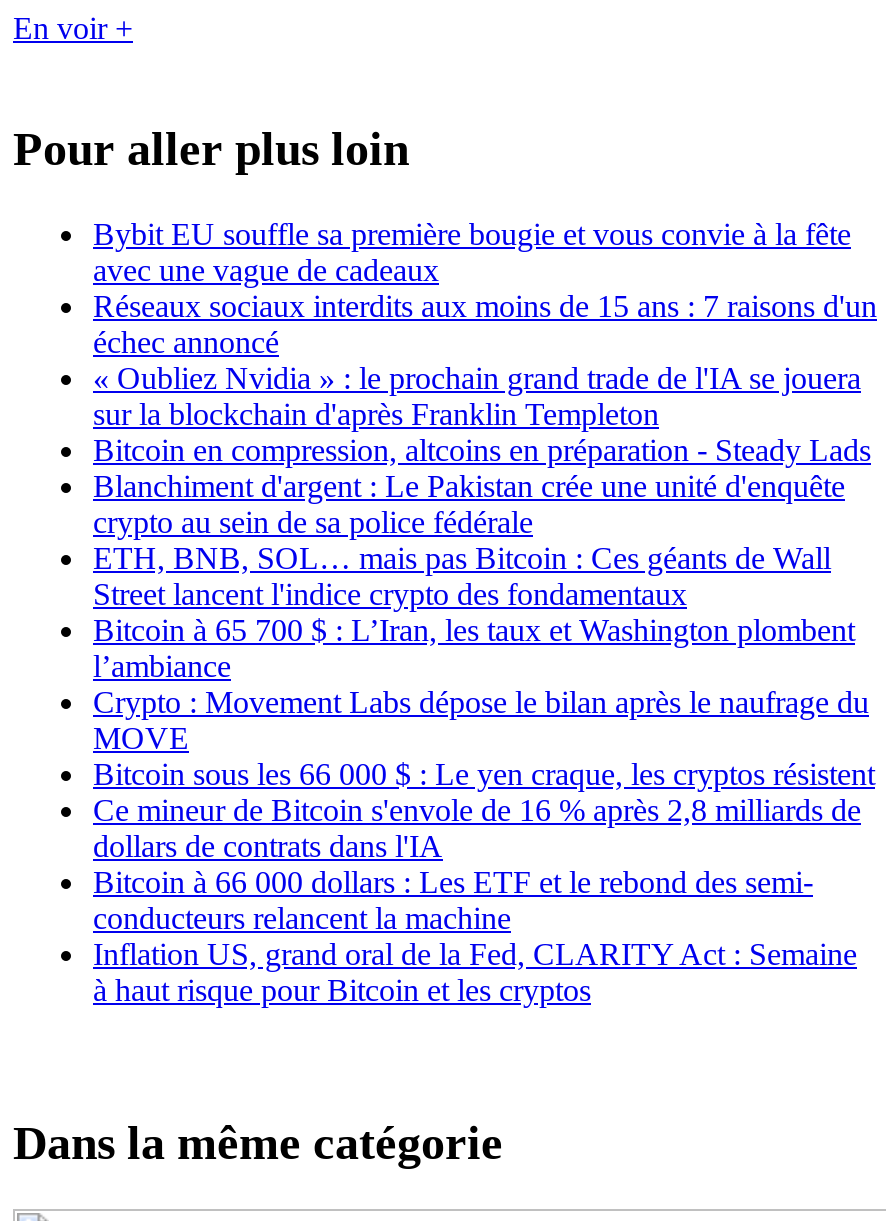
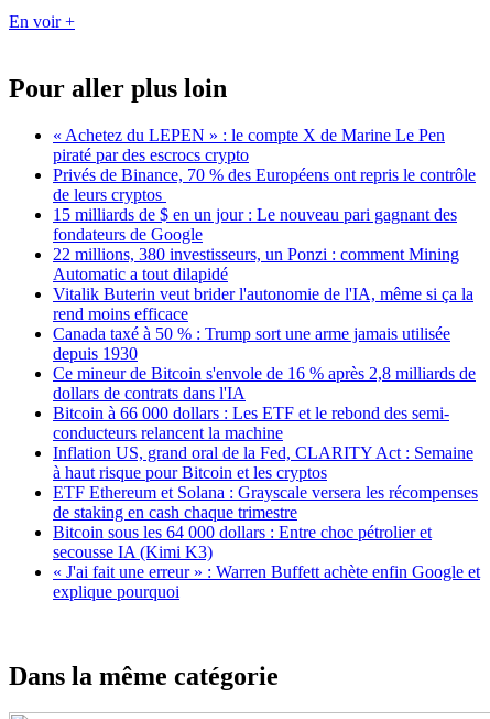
[93,216,877,790] Bybit EU souffle sa première bougie et vous convie à la fête | avec une vague de cadeaux | Réseaux sociaux interdits aux moins de 15 ans : 7 raisons d'un | échec annoncé | « Oubliez Nvidia » : le prochain grand trade de l'IA se jouera | sur la blockchain d'après Franklin Templeton | Bitcoin en compression, altcoins en préparation - Steady Lads | Blanchiment d'argent : Le Pakistan crée une unité d'enquête | crypto au sein de sa police fédérale | ETH, BNB, SOL… mais pas Bitcoin : Ces géants de Wall | Street lancent l'indice crypto des fondamentaux | Bitcoin à 65 700 $ : L’Iran, les taux et Washington plombent | l’ambiance | Crypto : Movement Labs dépose le bilan après le naufrage du | MOVE | Bitcoin sous les 66 000 $ : Le yen craque, les cryptos résistent -> [53,125,476,362] « Achetez du LEPEN » : le compte X de Marine Le Pen | piraté par des escrocs crypto | Privés de Binance, 70 % des Européens ont repris le contrôle | de leurs cryptos | 15 milliards de $ en un jour : Le nouveau pari gagnant des | fondateurs de Google | 22 millions, 380 investisseurs, un Ponzi : comment Mining | Automatic a tout dilapidé | Vitalik Buterin veut brider l'autonomie de l'IA, même si ça la | rend moins efficace | Canada taxé à 50 % : Trump sort une arme jamais utilisée | depuis 1930
moved [93,792,861,1006] -> [53,363,476,481]: Ce mineur de Bitcoin s'envole de 16 % après 2,8 milliards de | dollars de contrats dans l'IA | Bitcoin à 66 000 dollars : Les ETF et le rebond des semi- | conducteurs relancent la machine | Inflation US, grand oral de la Fed, CLARITY Act : Semaine | à haut risque pour Bitcoin et les cryptos
none -> [53,483,480,601] ETF Ethereum et Solana : Grayscale versera les récompenses | de staking en cash chaque trimestre | Bitcoin sous les 64 000 dollars : Entre choc pétrolier et | secousse IA (Kimi K3) | « J'ai fait une erreur » : Warren Buffett achète enfin Google et | explique pourquoi

